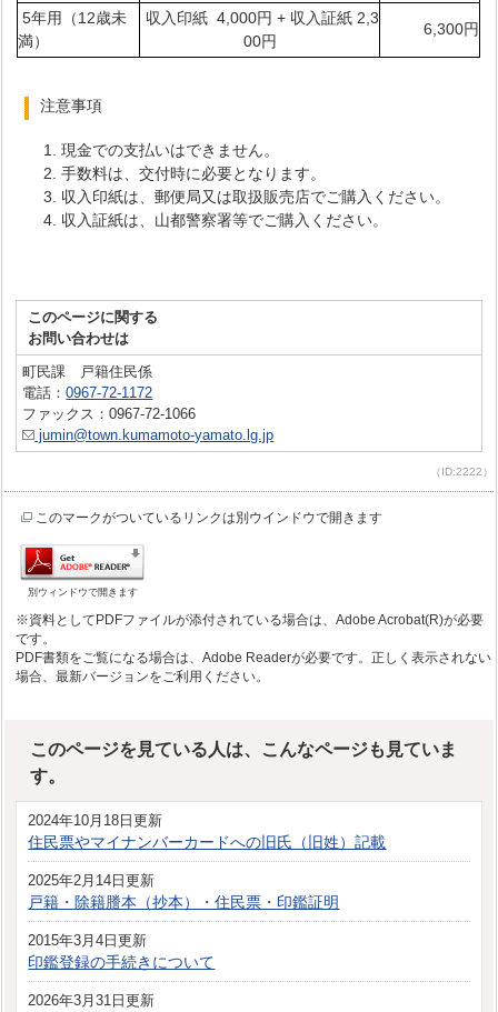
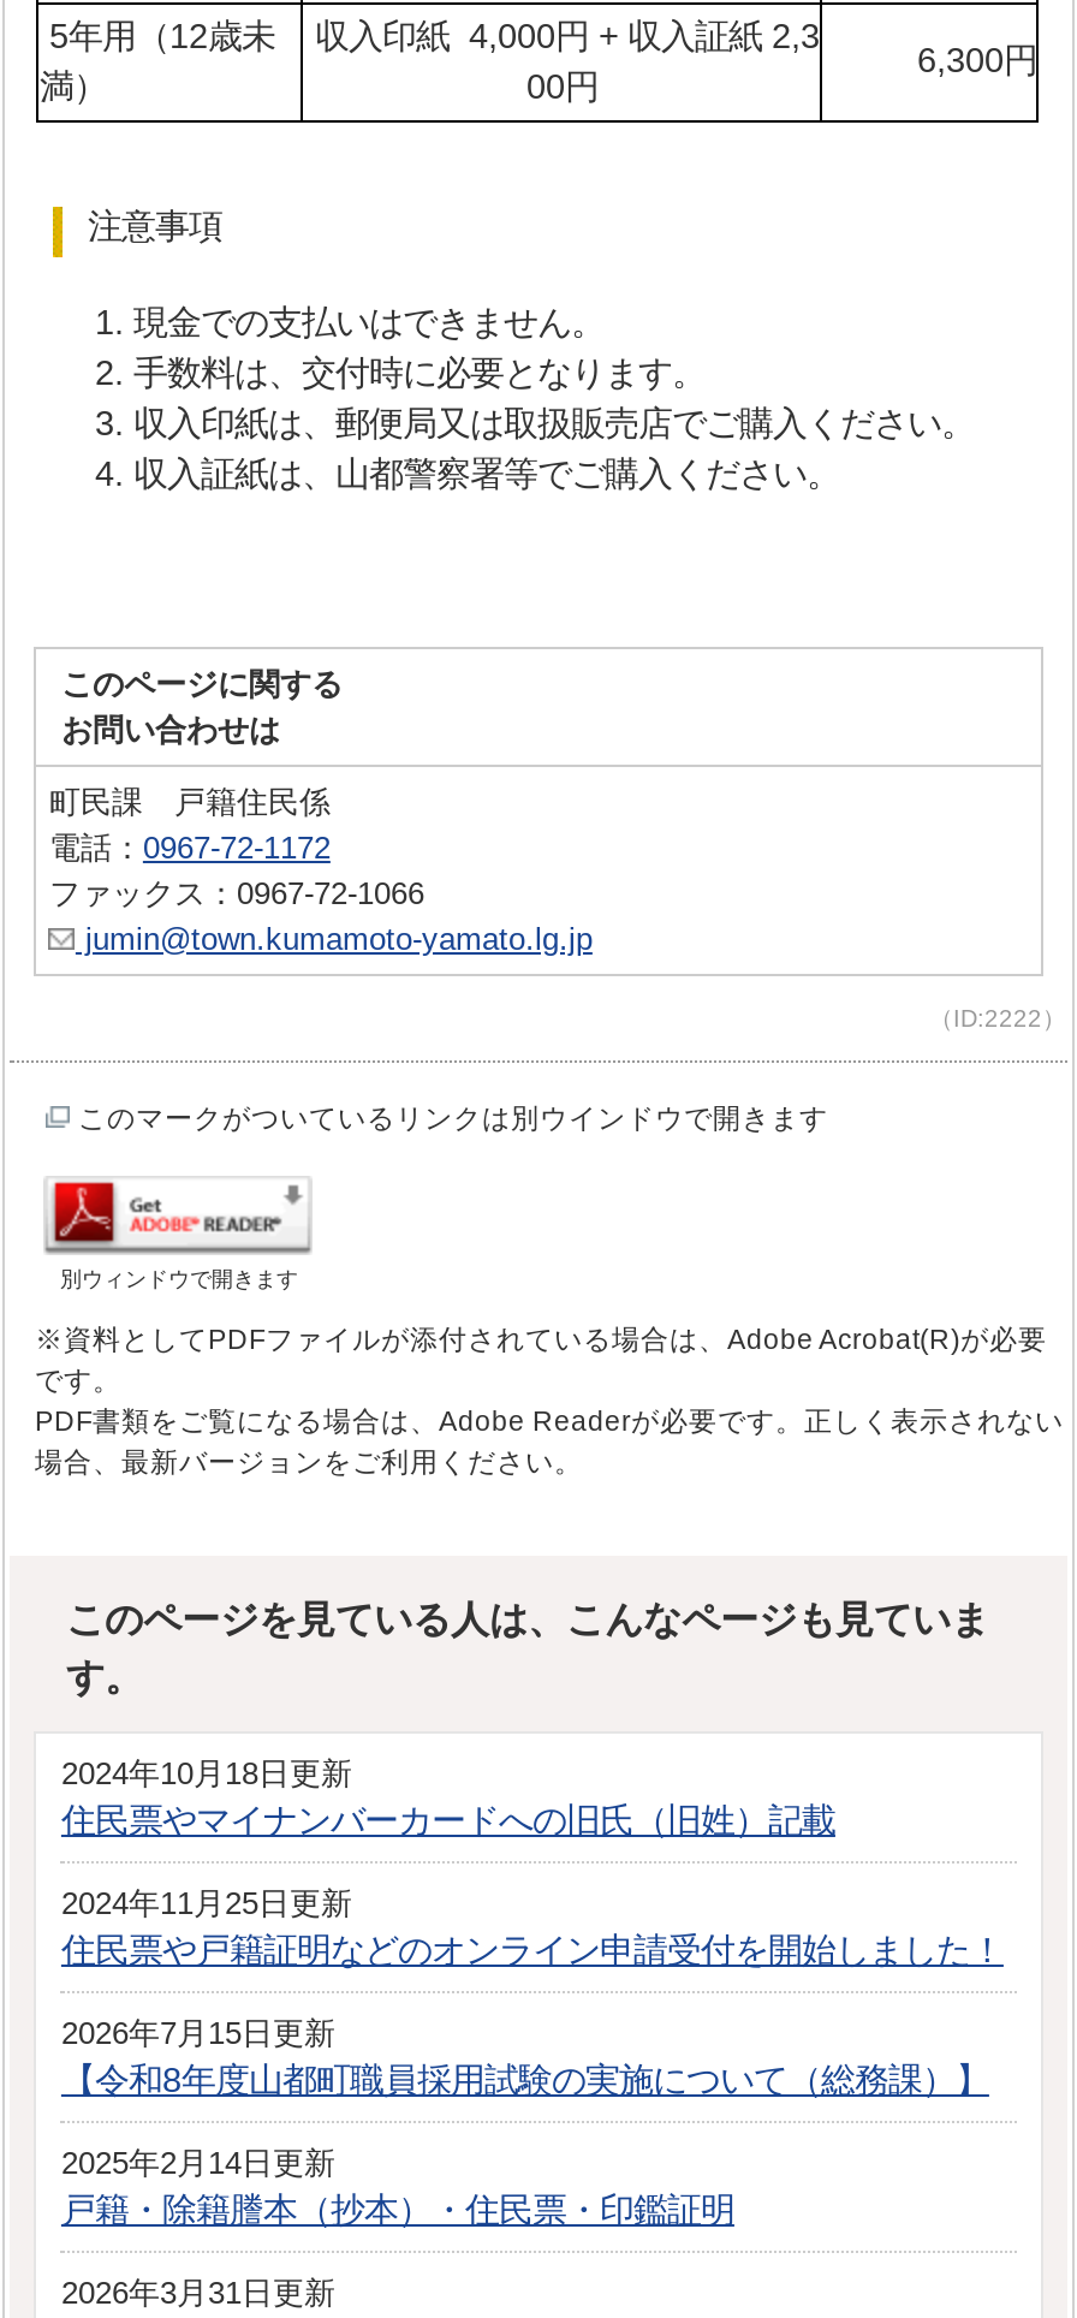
none -> [61,1884,1004,2098] 2024年11月25日更新 | 住民票や戸籍証明などのオンライン申請受付を開始しました！ | 2026年7月15日更新 | 【令和8年度山都町職員採用試験の実施について（総務課）】
moved [28,871,340,910] -> [61,2144,734,2228]: 2025年2月14日更新 | 戸籍・除籍謄本（抄本）・住民票・印鑑証明
[28,931,215,970] 2015年3月4日更新 | 印鑑登録の手続きについて -> none

